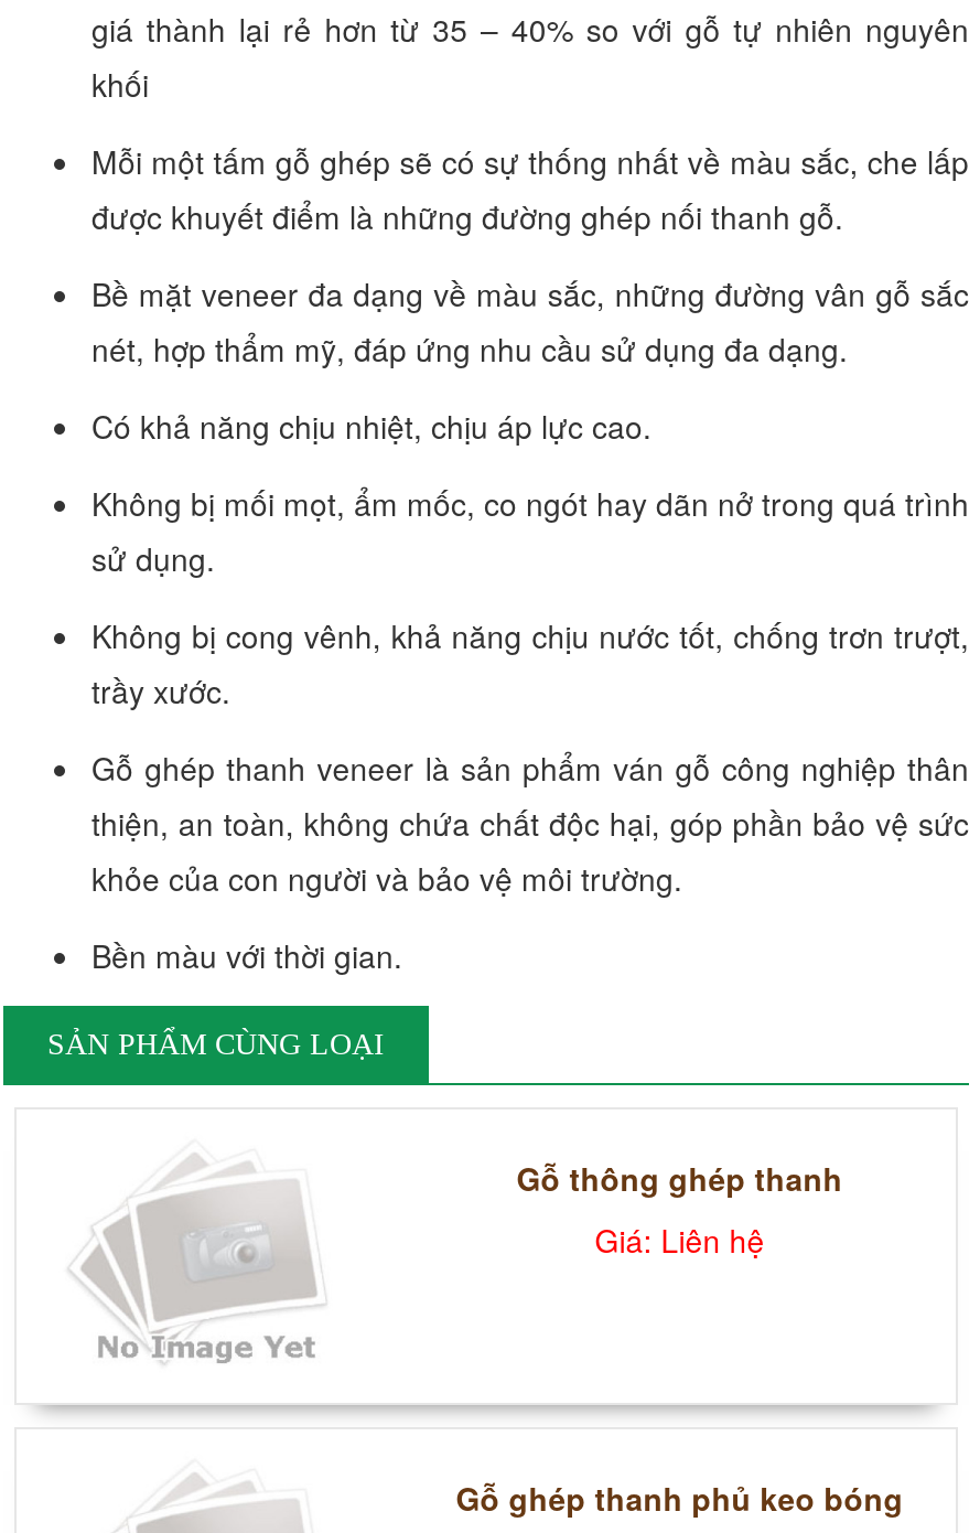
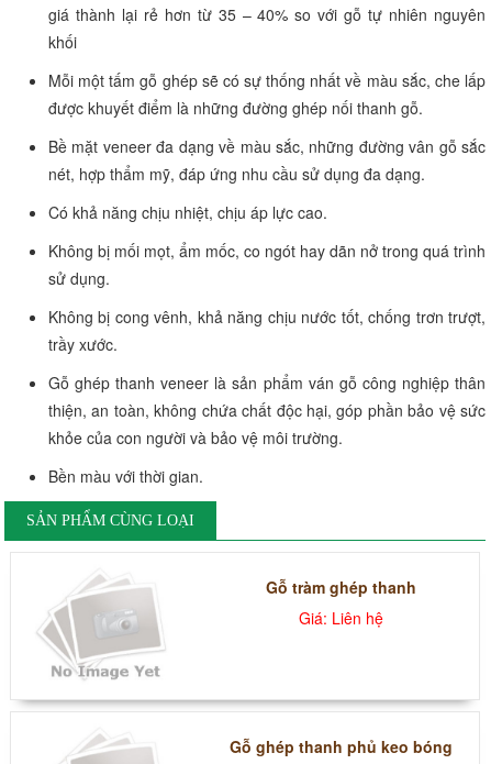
[517,1156,843,1200] Gỗ thông ghép thanh -> [266,576,417,598] Gỗ tràm ghép thanh

